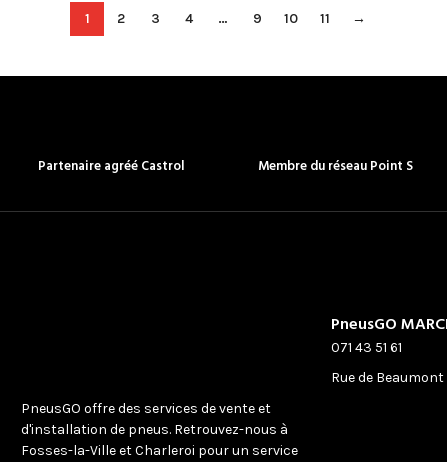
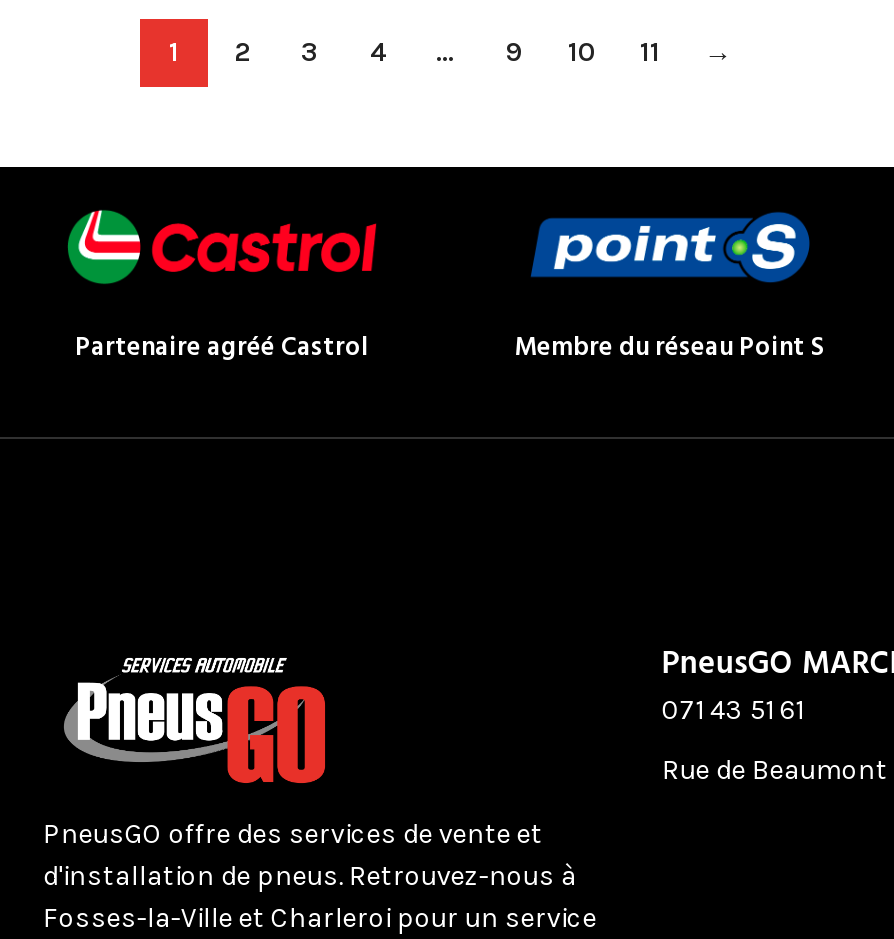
none -> [66,209,378,285] [image]
none -> [530,211,812,285] [image]
none -> [62,655,328,785] [image]

